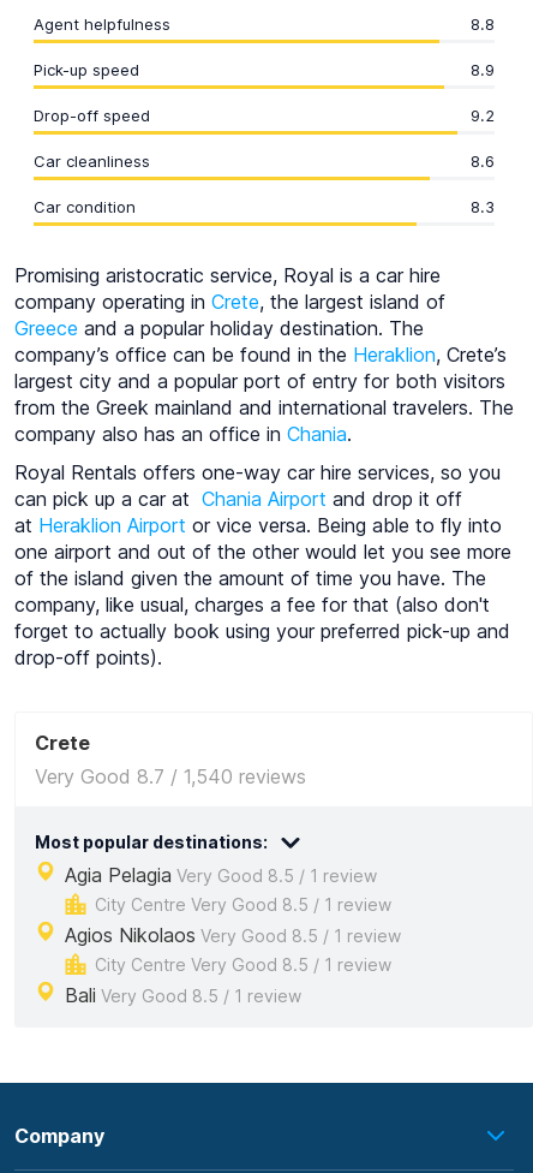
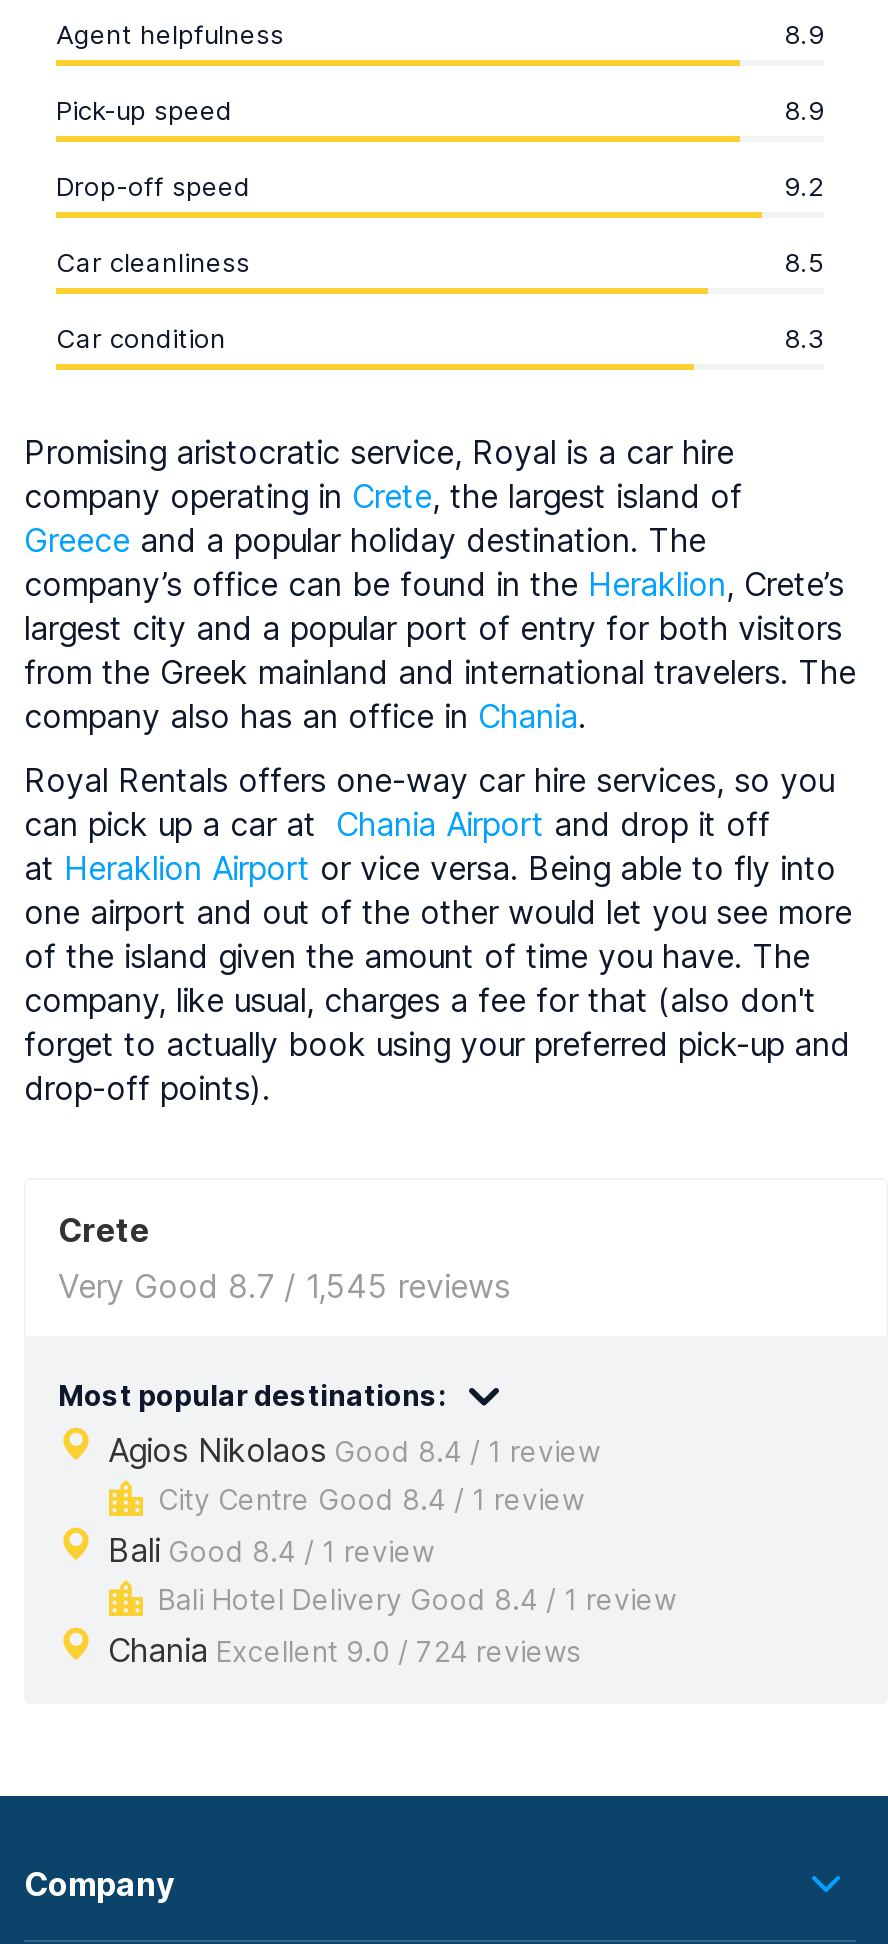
[471,14,495,34] 8.8 -> [784,18,824,50] 8.9
[471,151,495,171] 8.6 -> [784,246,824,278] 8.5
[35,764,306,788] Very Good 8.7 / 1,540 reviews -> [58,1266,510,1306] Very Good 8.7 / 1,545 reviews
[65,863,401,1007] Agia Pelagia Very Good 8.5 / 1 review | City Centre Very Good 8.5 / 1 review | Agios Nikolaos Very Good 8.5 / 1 review | City Centre Very Good 8.5 / 1 review | Bali Very Good 8.5 / 1 review -> [108,1430,676,1670] Agios Nikolaos Good 8.4 / 1 review | City Centre Good 8.4 / 1 review | Bali Good 8.4 / 1 review | Bali Hotel Delivery Good 8.4 / 1 review | Chania Excellent 9.0 / 724 reviews

